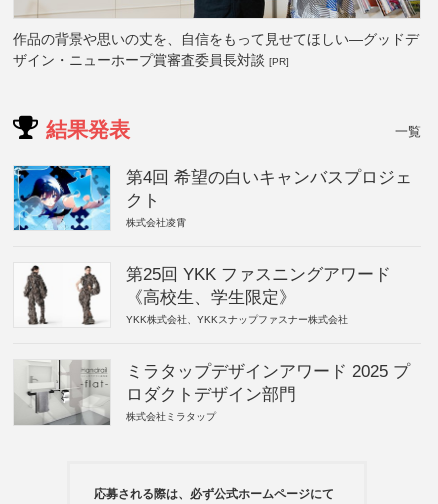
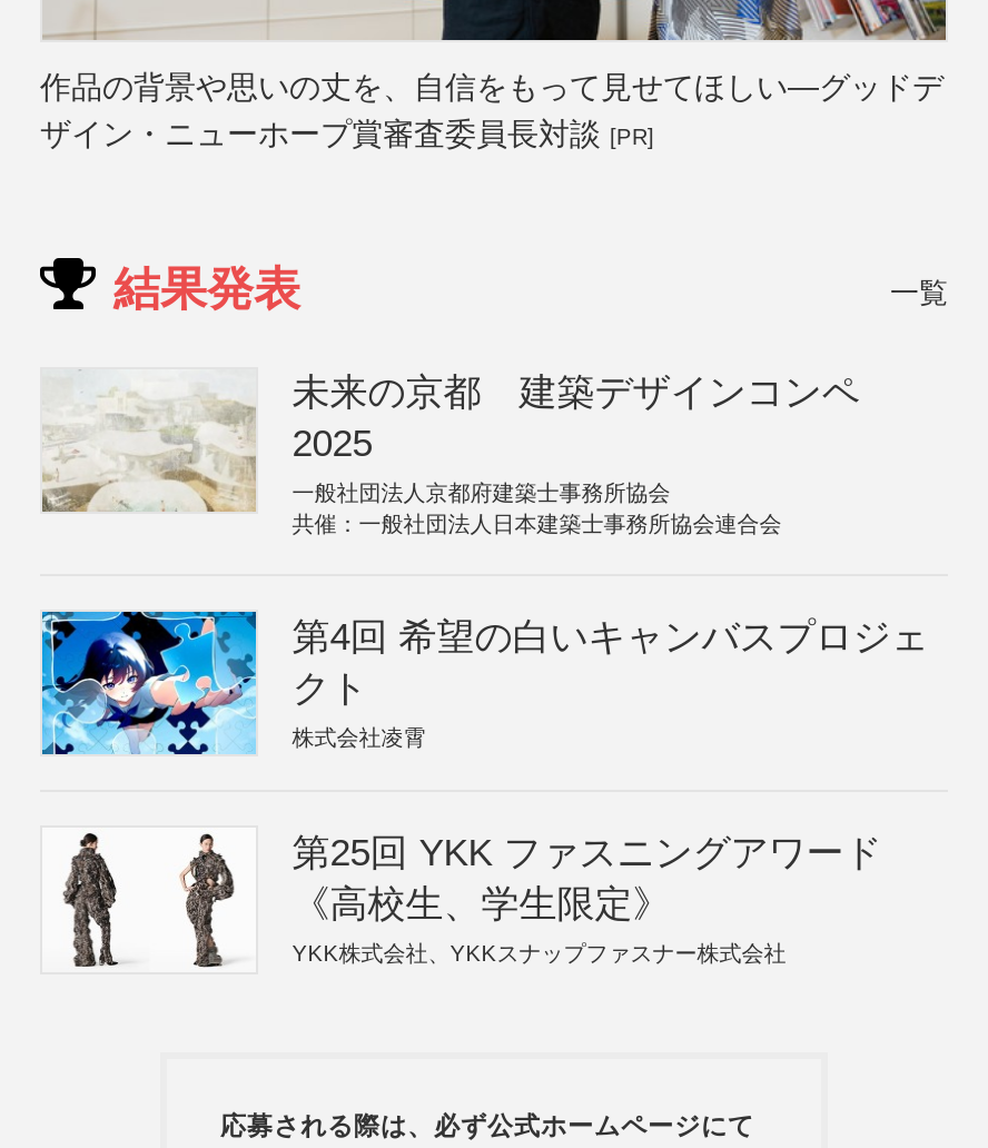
none -> [40,372,859,536] [image] | 未来の京都 建築デザインコンペ | 2025 | 一般社団法人京都府建築士事務所協会 | 共催：一般社団法人日本建築士事務所協会連合会
moved [12,164,412,325] -> [38,607,928,966]: [image] | 第4回 希望の白いキャンバスプロジェ | クト | 株式会社凌霄 | 第25回 YKK ファスニングアワード | 《高校生、学生限定》 | YKK株式会社、YKKスナップファスナー株式会社
[14,359,410,426] [image] | ミラタップデザインアワード 2025 プ | ロダクトデザイン部門 | 株式会社ミラタップ -> none

